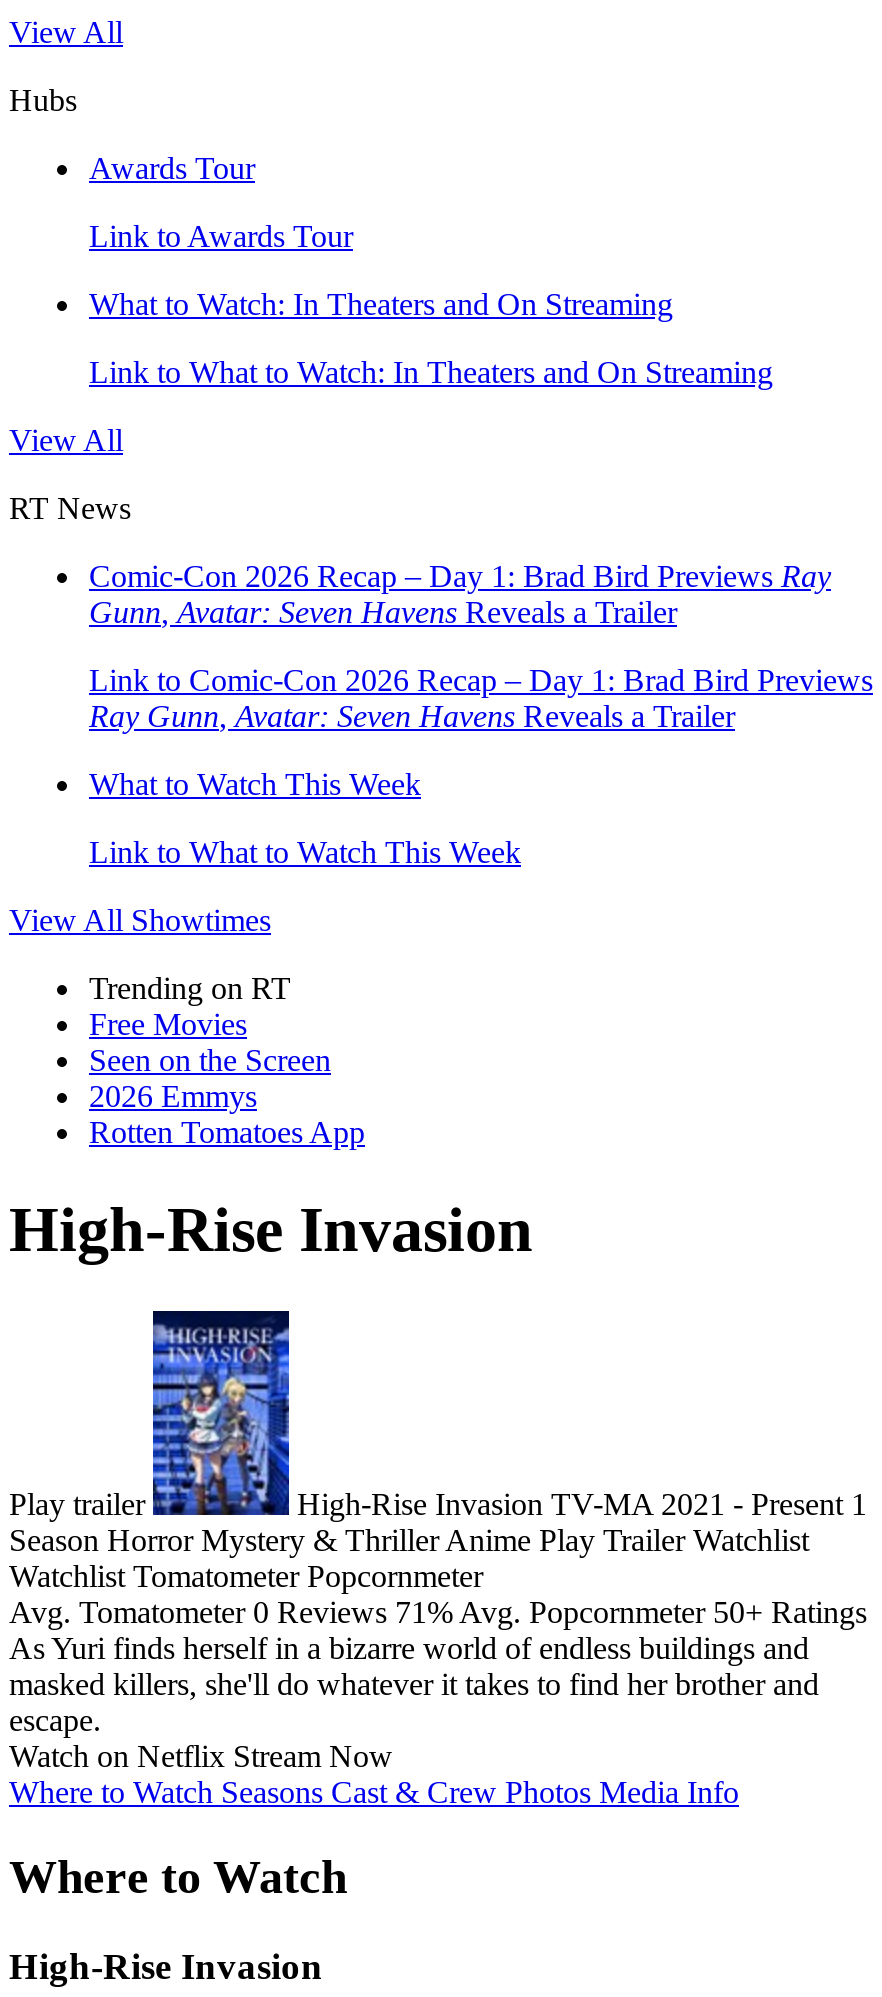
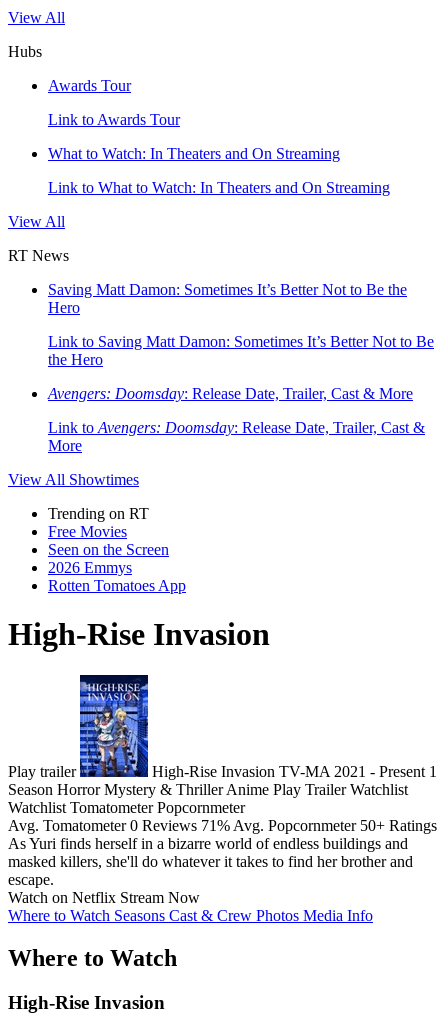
[89,559,831,629] Comic-Con 2026 Recap – Day 1: Brad Bird Previews Ray | Gunn, Avatar: Seven Havens Reveals a Trailer -> [48,281,407,316] Saving Matt Damon: Sometimes It’s Better Not to Be the | Hero
[89,663,873,733] Link to Comic-Con 2026 Recap – Day 1: Brad Bird Previews | Ray Gunn, Avatar: Seven Havens Reveals a Trailer -> [48,333,434,368] Link to Saving Matt Damon: Sometimes It’s Better Not to Be | the Hero
[89,767,421,801] What to Watch This Week -> [48,385,413,402] Avengers: Doomsday: Release Date, Trailer, Cast & More
[89,835,521,869] Link to What to Watch This Week -> [48,419,425,454] Link to Avengers: Doomsday: Release Date, Trailer, Cast & | More

